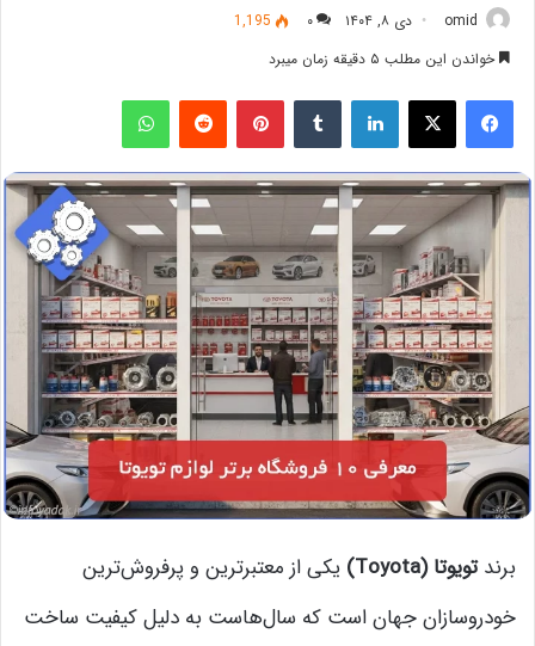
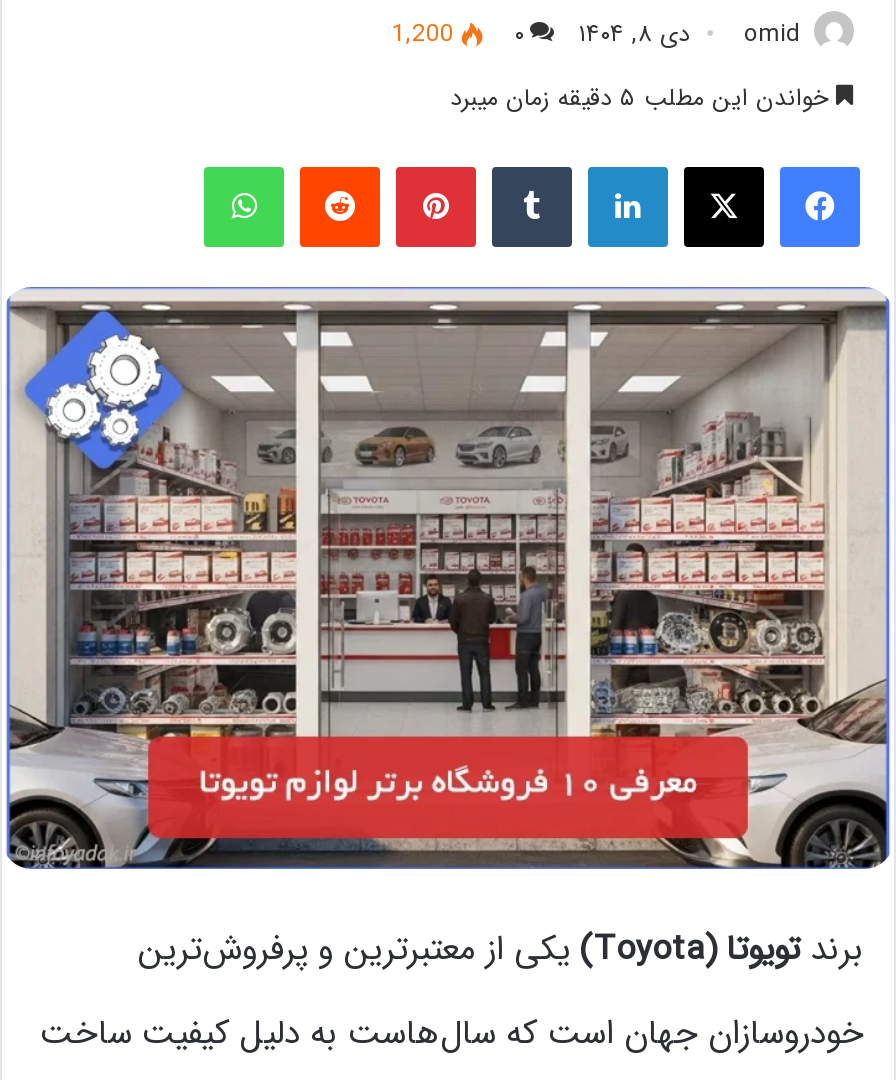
[234,10,271,32] 1,195 -> [392,15,454,53] 1,200

